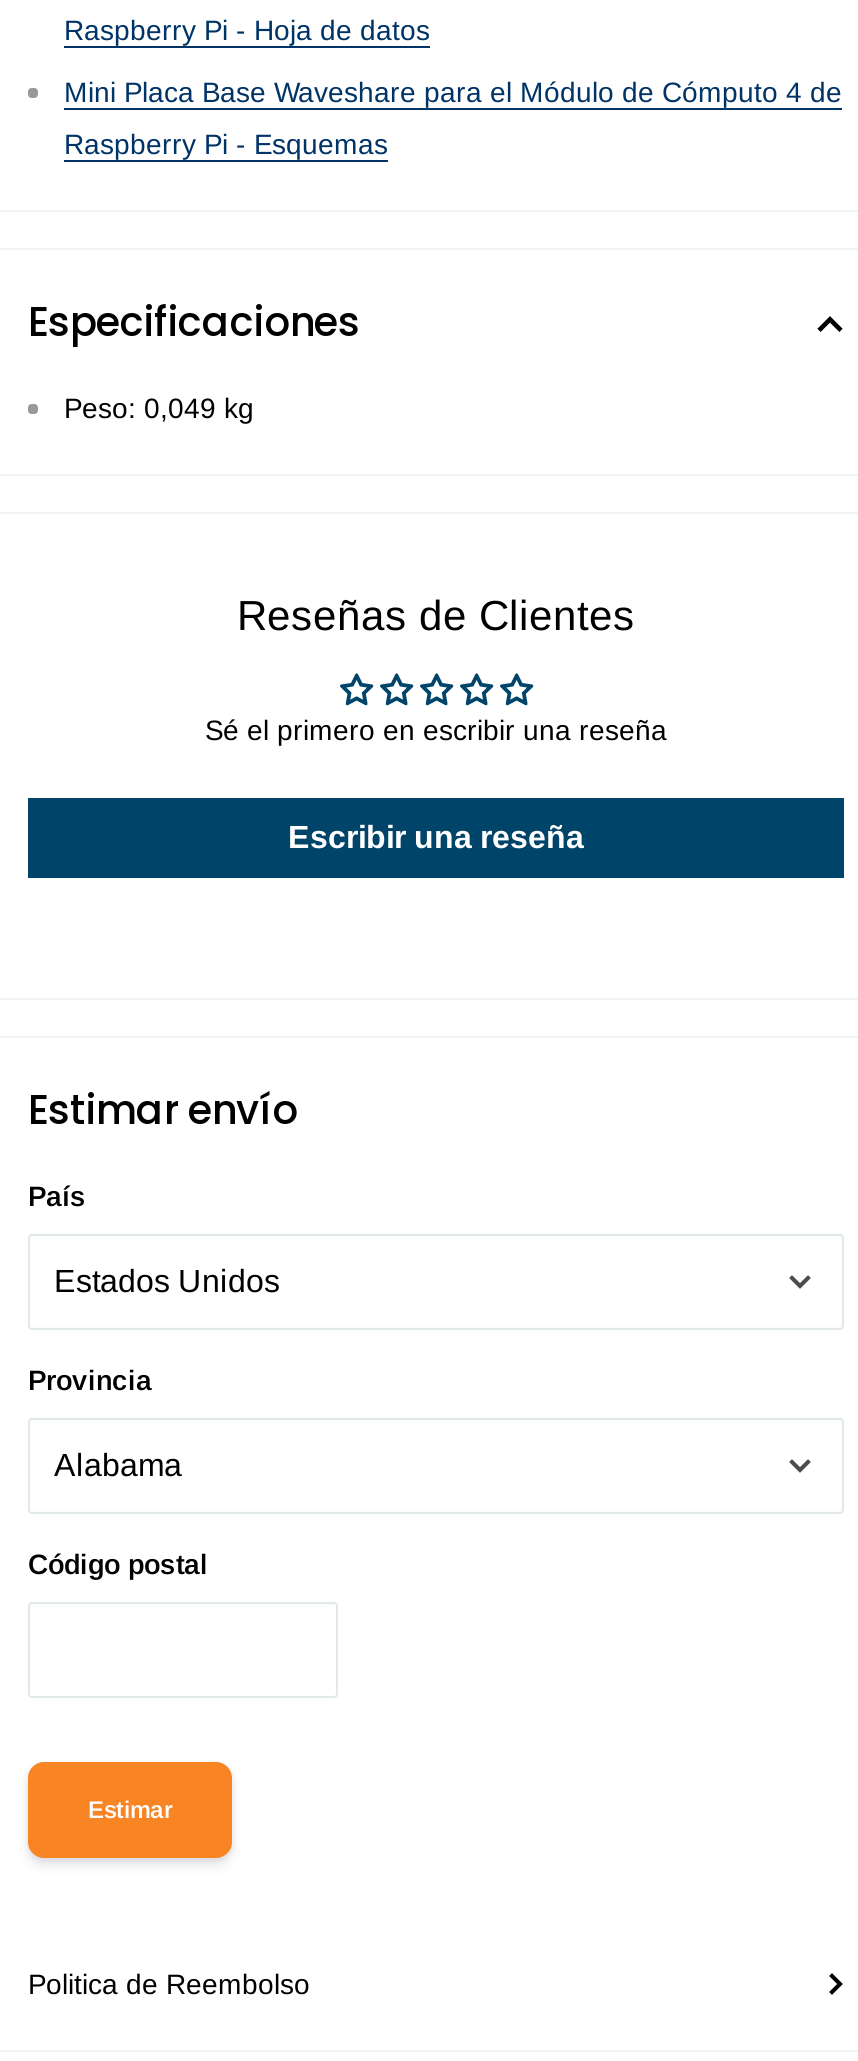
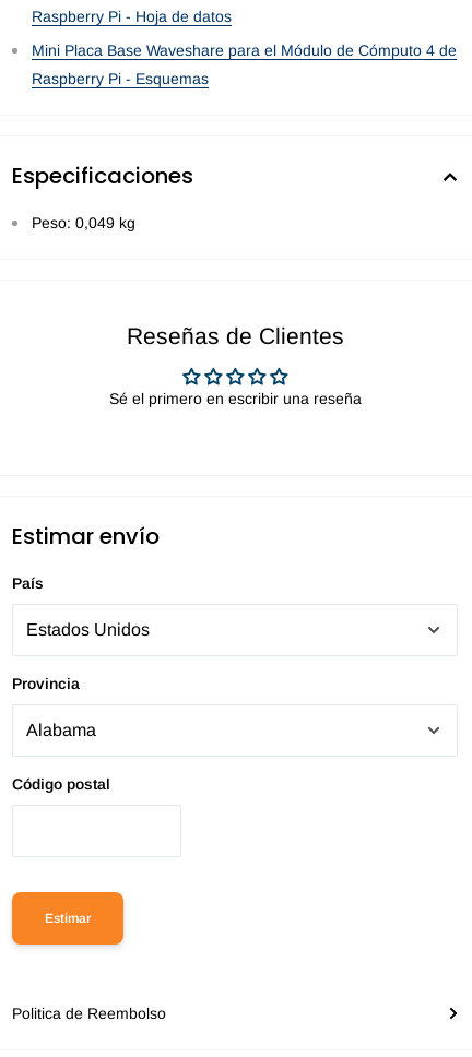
[288,820,584,854] Escribir una reseña -> none

